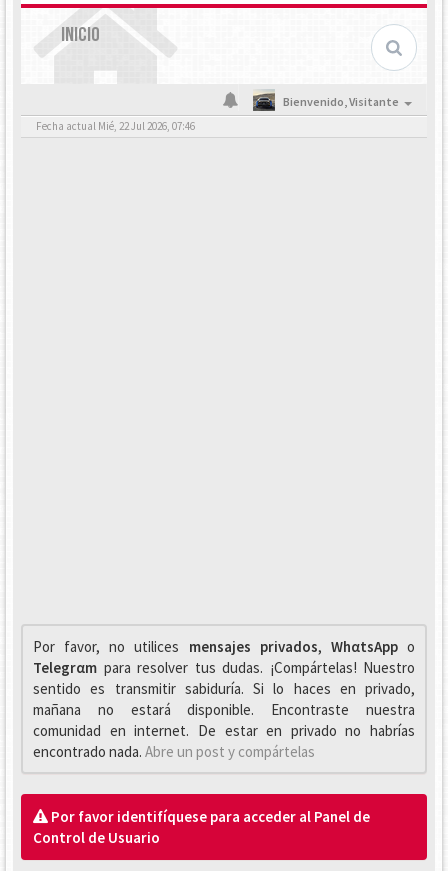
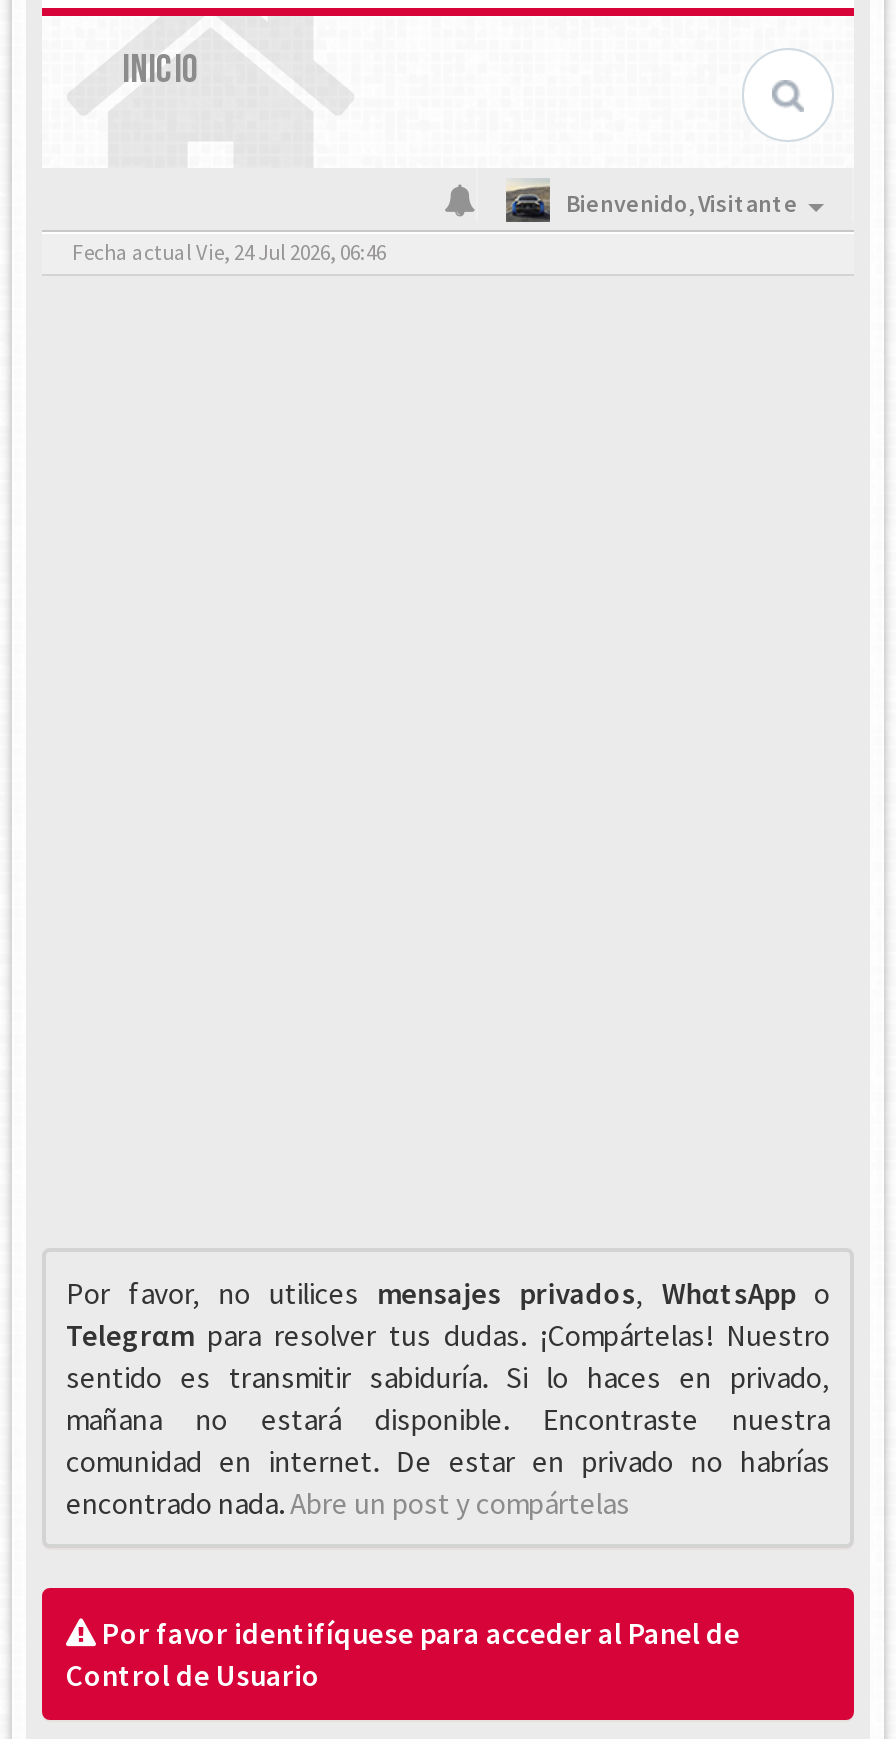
[36,119,195,133] Fecha actual Mié, 22 Jul 2026, 07:46 -> [72,238,386,266] Fecha actual Vie, 24 Jul 2026, 06:46

